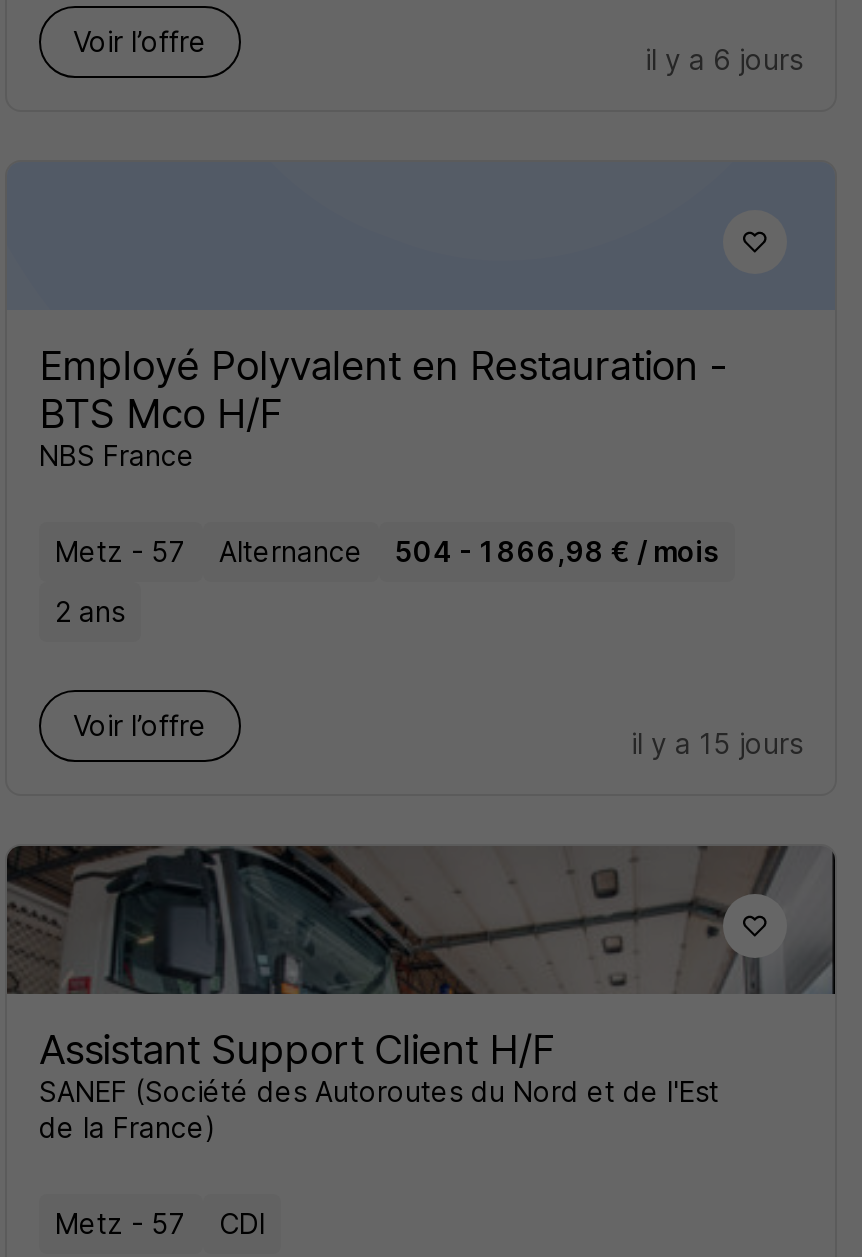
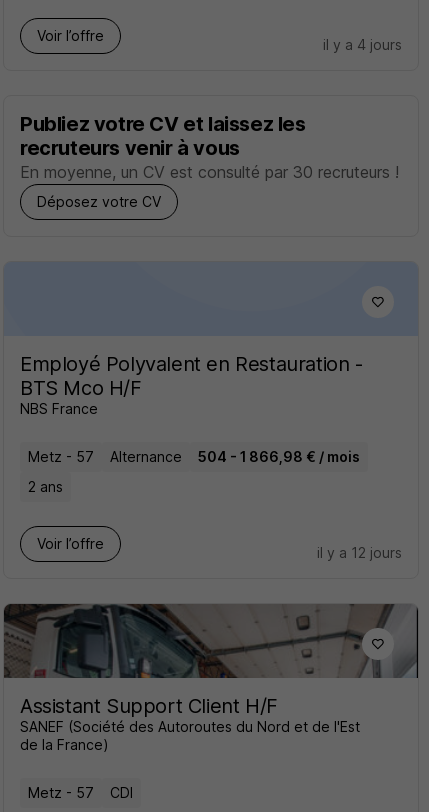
[645,42,803,76] il y a 6 jours -> [20,36,402,210] il y a 4 jours | Publiez votre CV et laissez les | recruteurs venir à vous | En moyenne, un CV est consulté par 30 recruteurs ! | Déposez votre CV
[631,726,803,760] il y a 15 jours -> [317,544,402,561] il y a 12 jours

